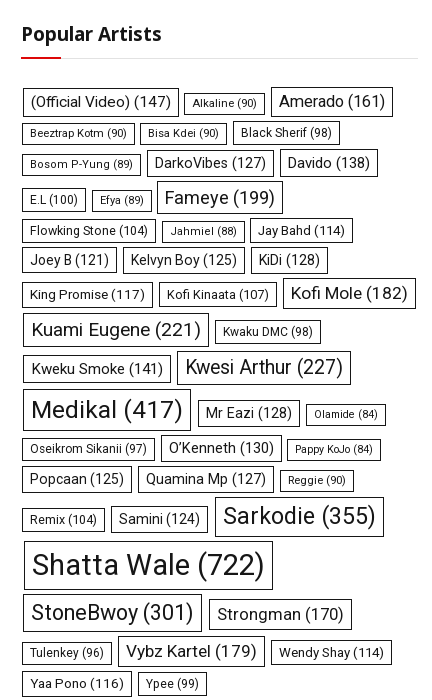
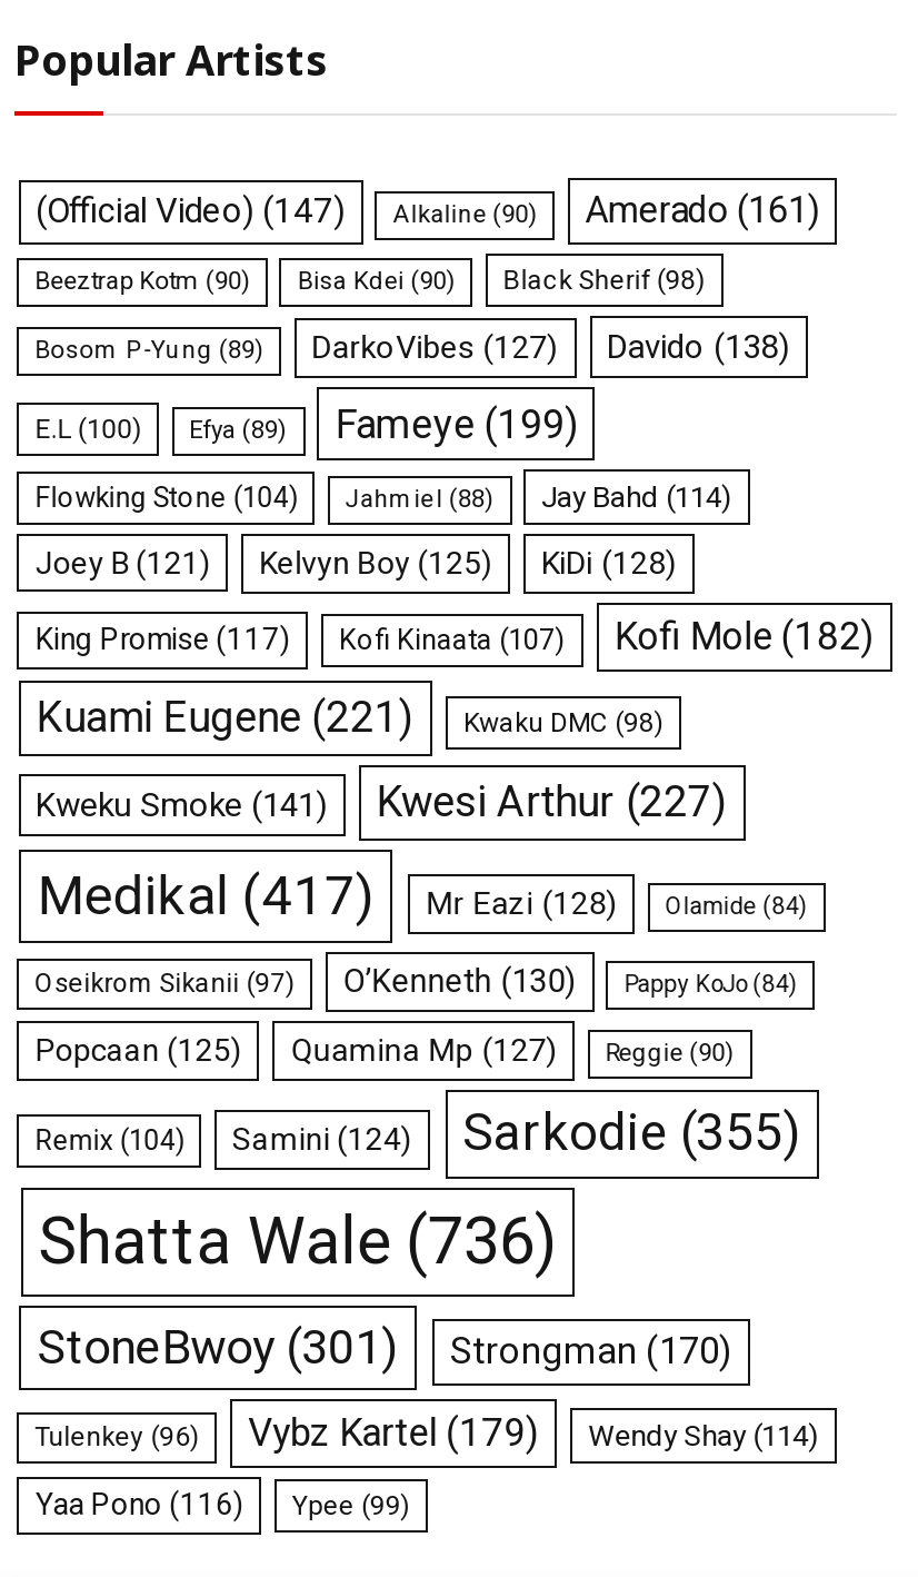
[32,548,265,582] Shatta Wale (722) -> [39,1204,557,1280] Shatta Wale (736)

